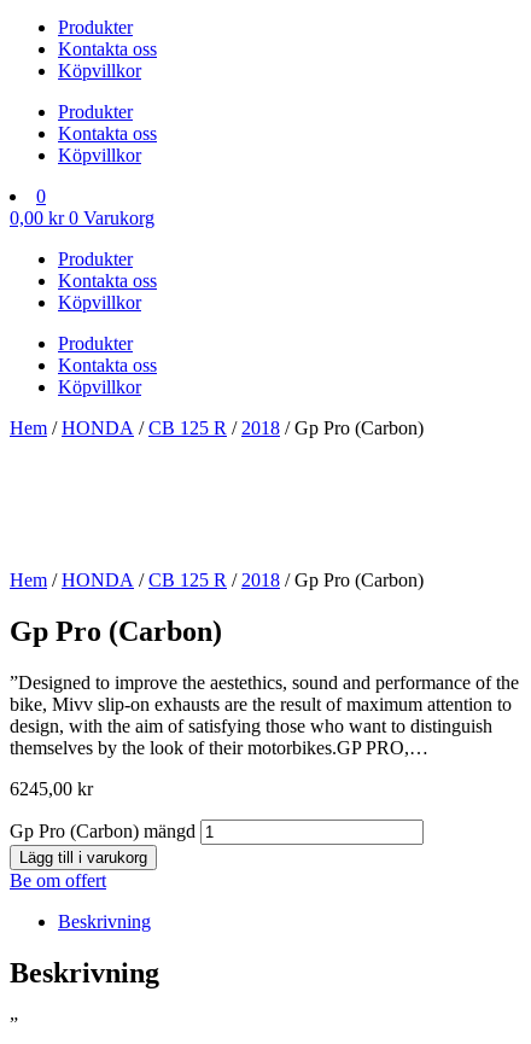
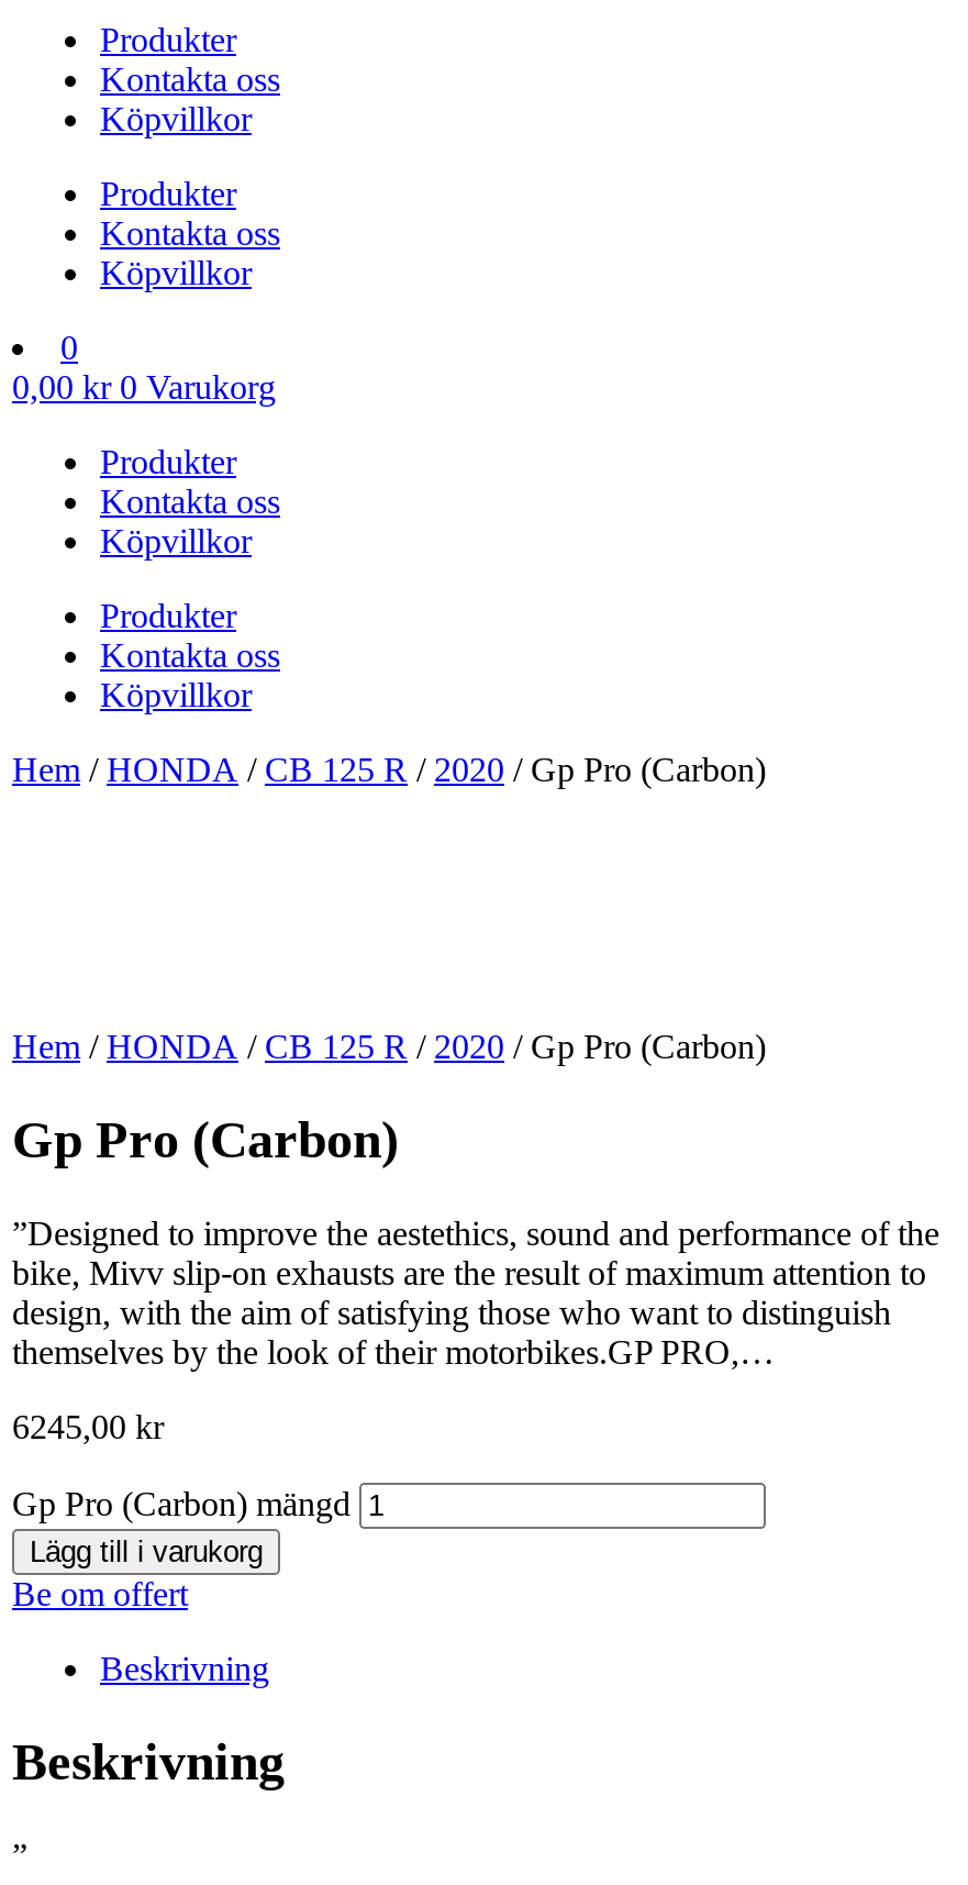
[10,418,424,438] Hem / HONDA / CB 125 R / 2018 / Gp Pro (Carbon) -> [12,751,766,788] Hem / HONDA / CB 125 R / 2020 / Gp Pro (Carbon)
[10,570,424,590] Hem / HONDA / CB 125 R / 2018 / Gp Pro (Carbon) -> [12,1028,766,1065] Hem / HONDA / CB 125 R / 2020 / Gp Pro (Carbon)

